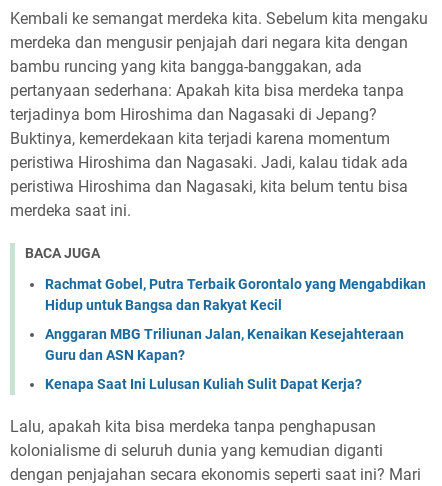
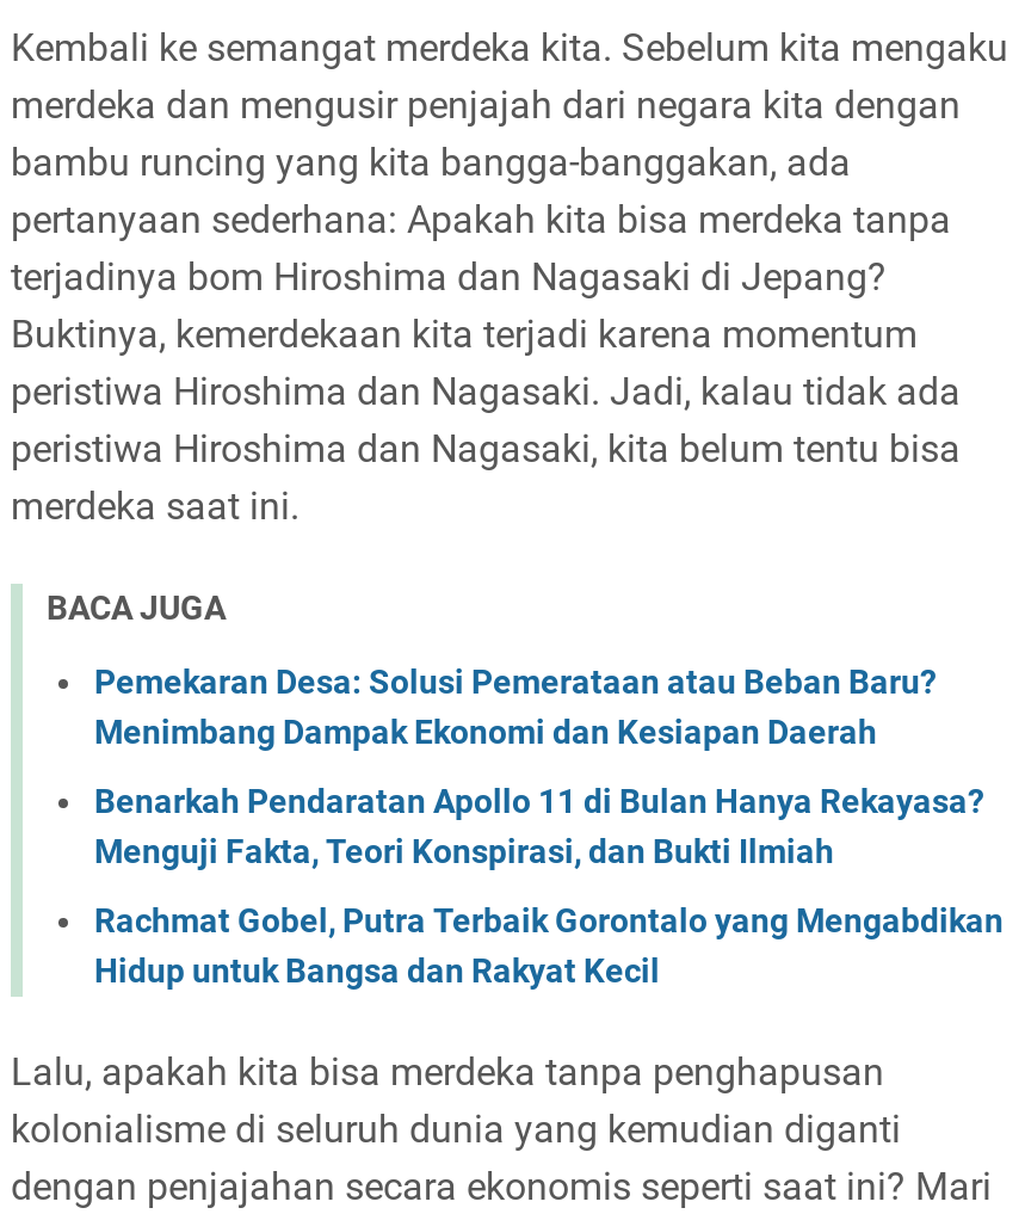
none -> [94,662,984,869] Pemekaran Desa: Solusi Pemerataan atau Beban Baru? | Menimbang Dampak Ekonomi dan Kesiapan Daerah | Benarkah Pendaratan Apollo 11 di Bulan Hanya Rekayasa? | Menguji Fakta, Teori Konspirasi, dan Bukti Ilmiah
moved [45,276,426,313] -> [94,900,1004,989]: Rachmat Gobel, Putra Terbaik Gorontalo yang Mengabdikan | Hidup untuk Bangsa dan Rakyat Kecil
[45,326,404,392] Anggaran MBG Triliunan Jalan, Kenaikan Kesejahteraan | Guru dan ASN Kapan? | Kenapa Saat Ini Lulusan Kuliah Sulit Dapat Kerja? -> none

